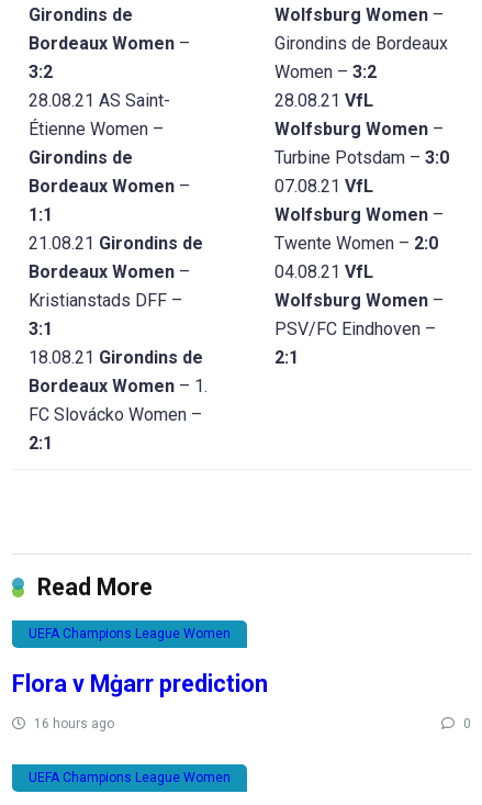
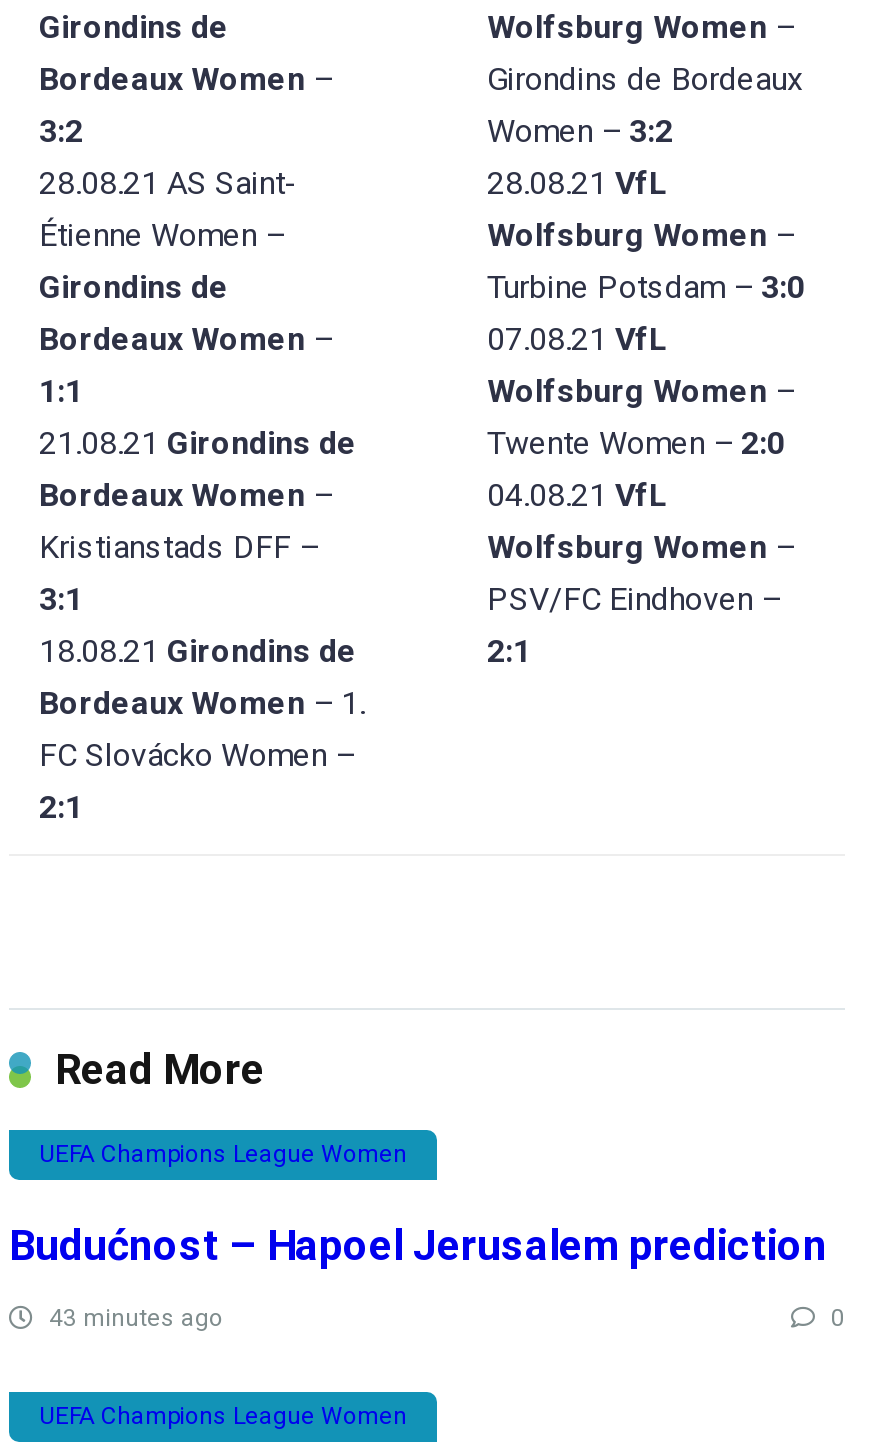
[12,670,268,698] Flora v Mġarr prediction -> [9,1220,827,1270] Budućnost – Hapoel Jerusalem prediction
[31,716,114,732] 16 hours ago -> [43,1304,223,1332] 43 minutes ago

